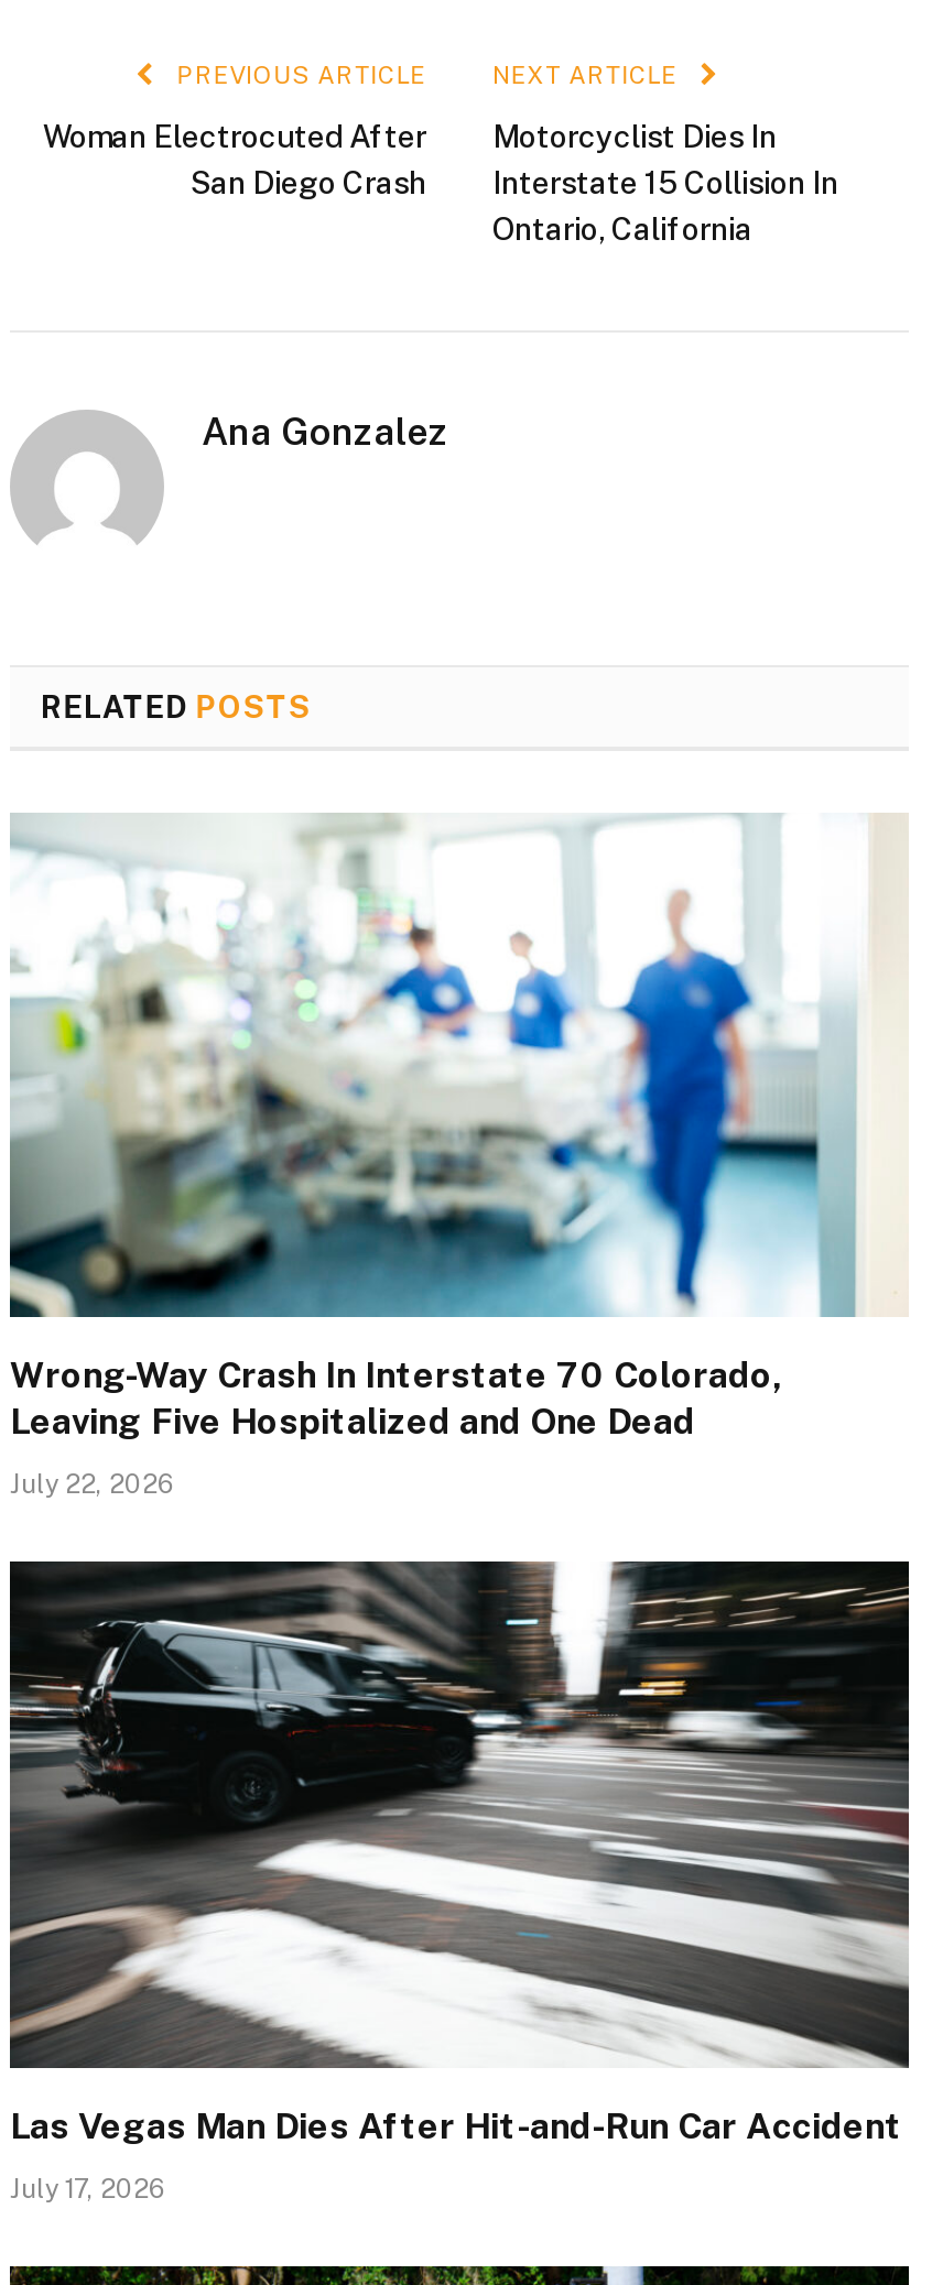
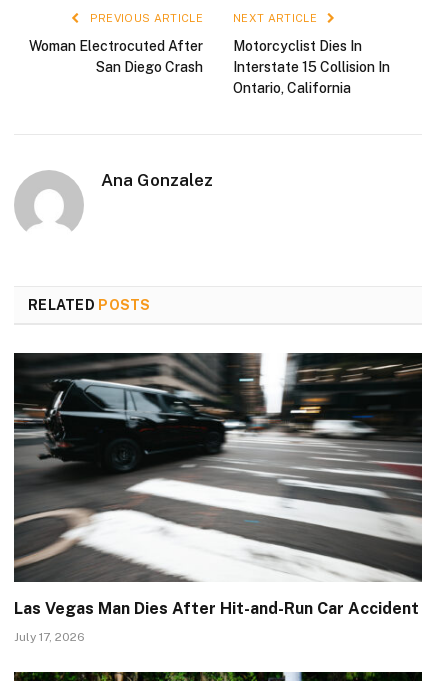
[10,813,907,1500] [image] | Wrong-Way Crash In Interstate 70 Colorado, | Leaving Five Hospitalized and One Dead | July 22, 2026 -> none

